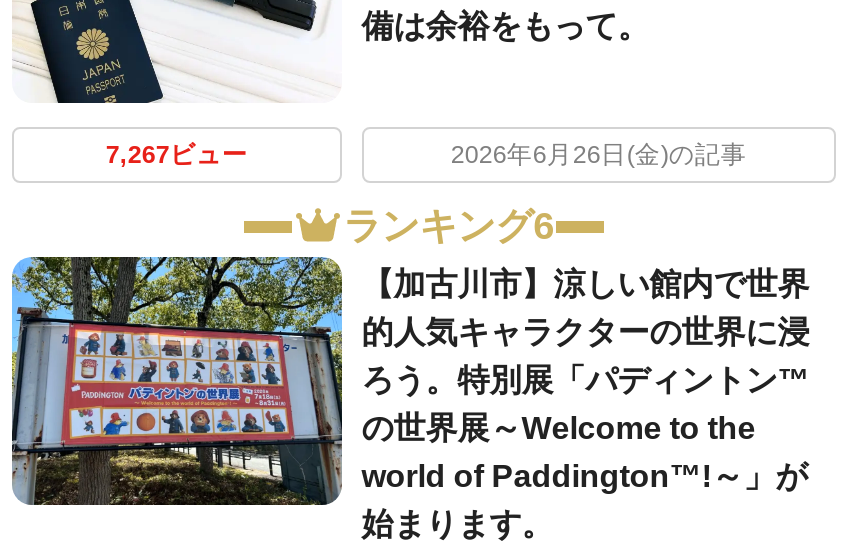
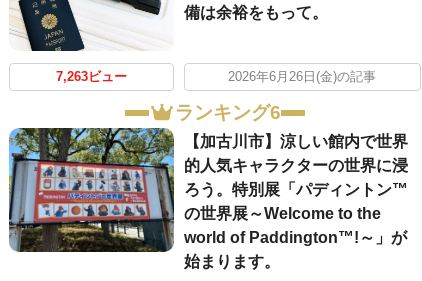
[106,140,248,168] 7,267ビュー -> [56,70,127,84] 7,263ビュー

